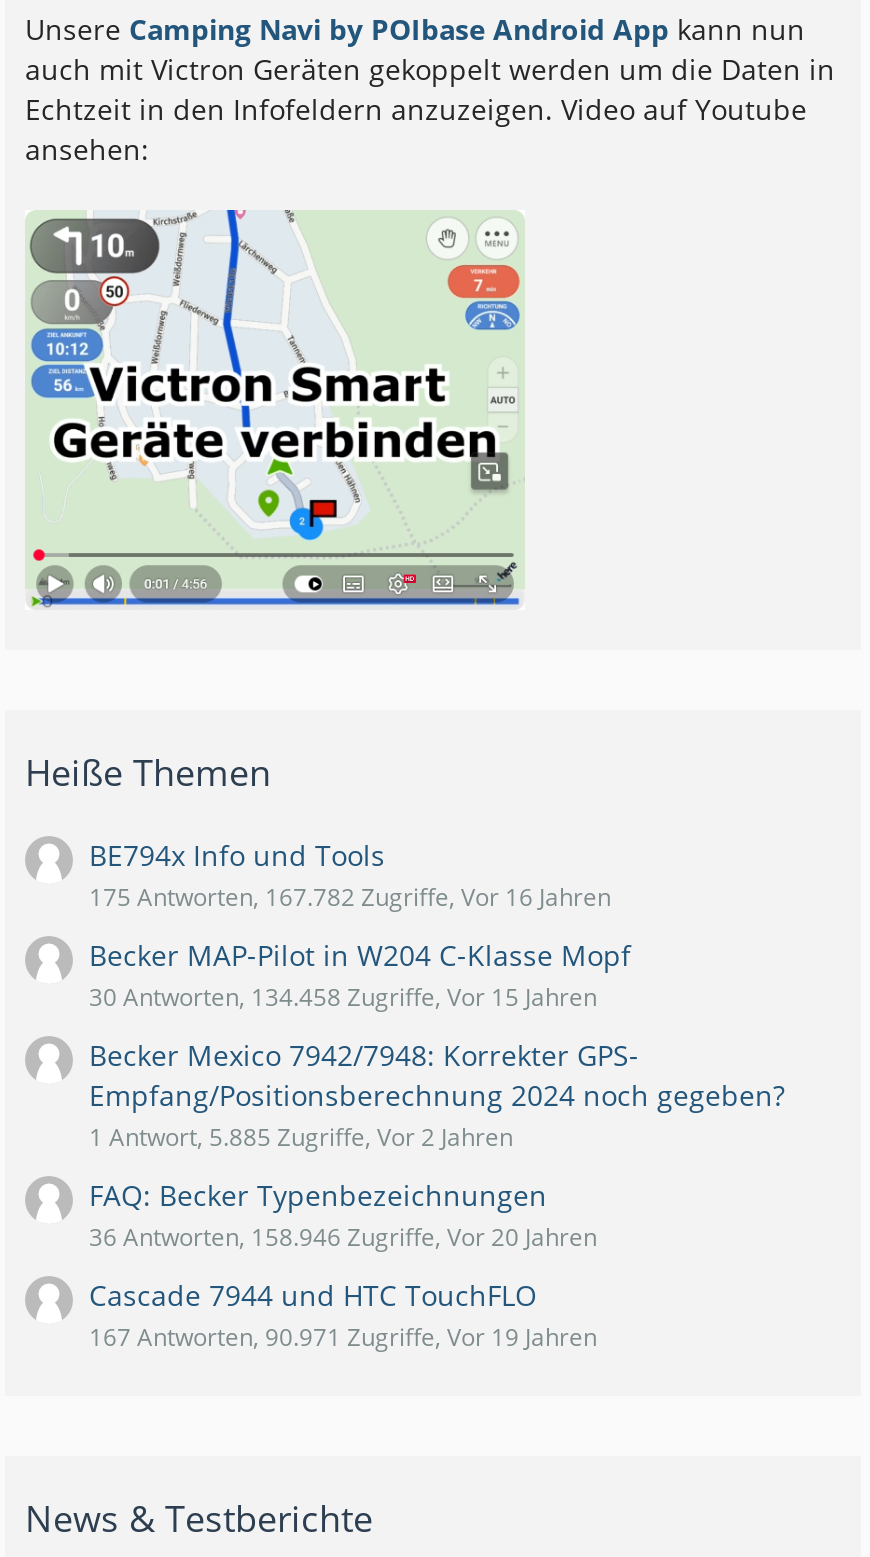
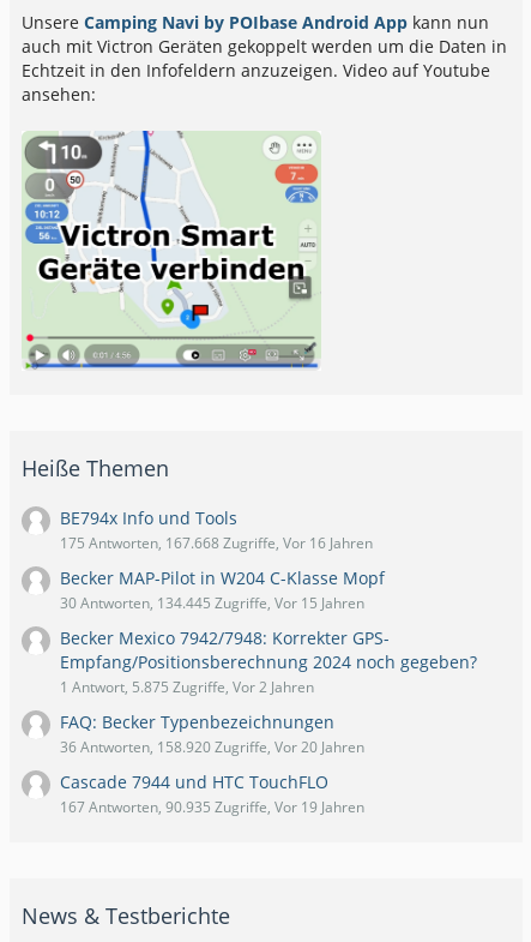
[89,880,611,914] 175 Antworten, 167.782 Zugriffe, Vor 16 Jahren -> [60,533,373,553] 175 Antworten, 167.668 Zugriffe, Vor 16 Jahren
[89,980,597,1014] 30 Antworten, 134.458 Zugriffe, Vor 15 Jahren -> [60,593,364,613] 30 Antworten, 134.445 Zugriffe, Vor 15 Jahren
[89,1120,513,1154] 1 Antwort, 5.885 Zugriffe, Vor 2 Jahren -> [60,677,314,697] 1 Antwort, 5.875 Zugriffe, Vor 2 Jahren
[89,1220,597,1254] 36 Antworten, 158.946 Zugriffe, Vor 20 Jahren -> [60,737,364,757] 36 Antworten, 158.920 Zugriffe, Vor 20 Jahren
[89,1320,597,1354] 167 Antworten, 90.971 Zugriffe, Vor 19 Jahren -> [60,797,364,817] 167 Antworten, 90.935 Zugriffe, Vor 19 Jahren

